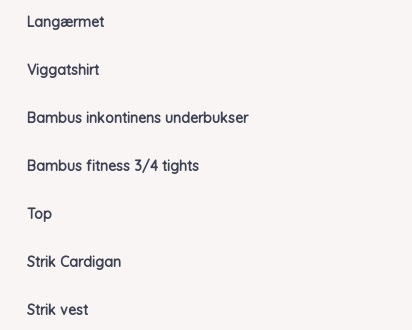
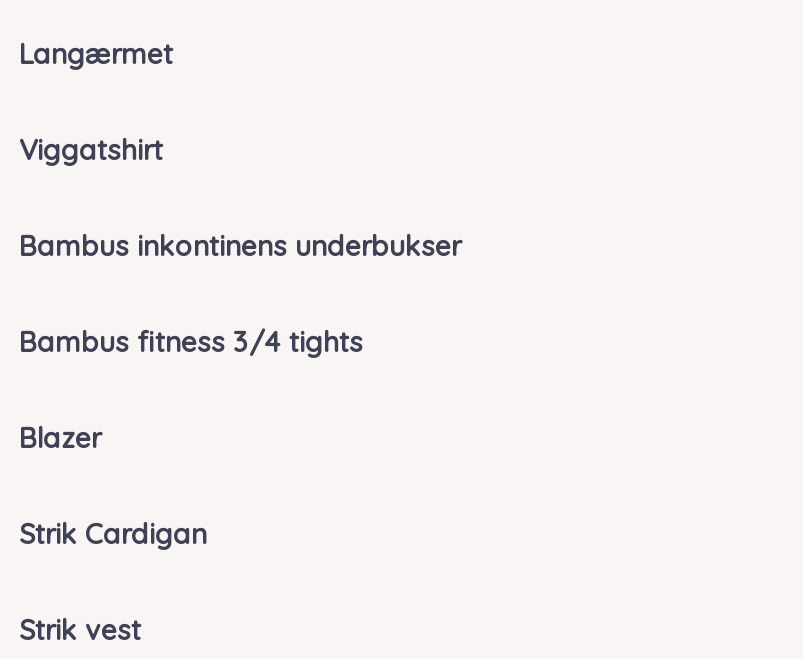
[26,205,51,223] Top -> [19,420,101,456] Blazer

